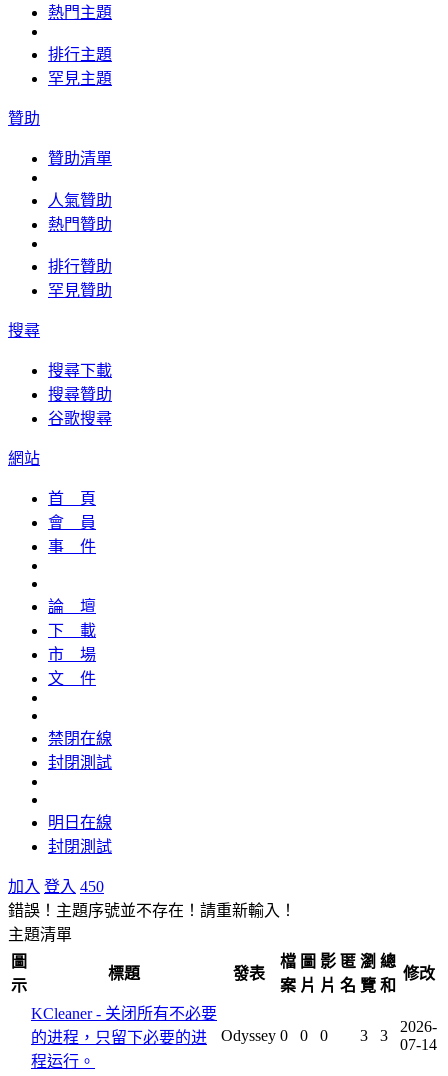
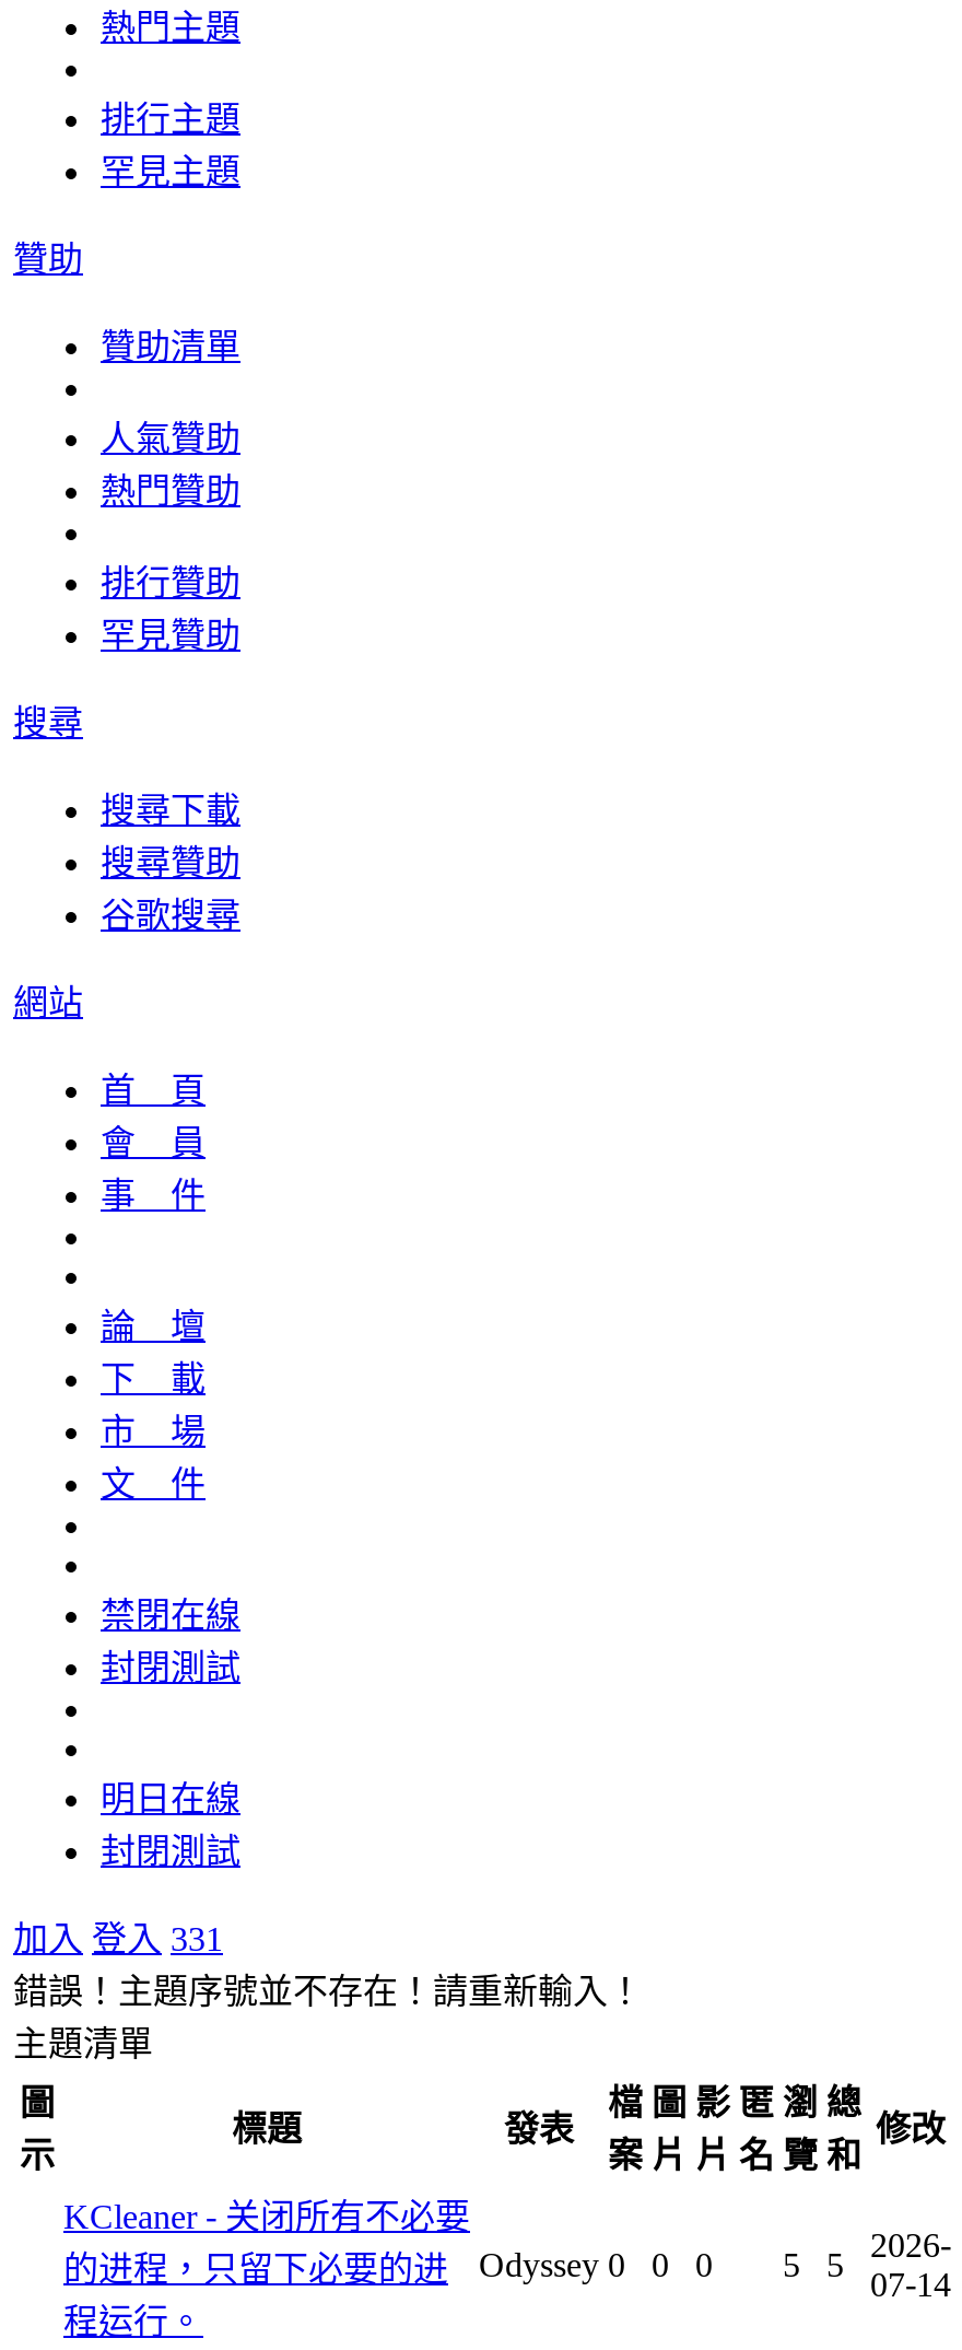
[8,878,104,895] 加入 登入 450 -> [13,1920,223,1957] 加入 登入 331
[360,1027,368,1044] 3 -> [783,2246,800,2283] 5
[380,1027,388,1044] 3 -> [826,2246,844,2283] 5

